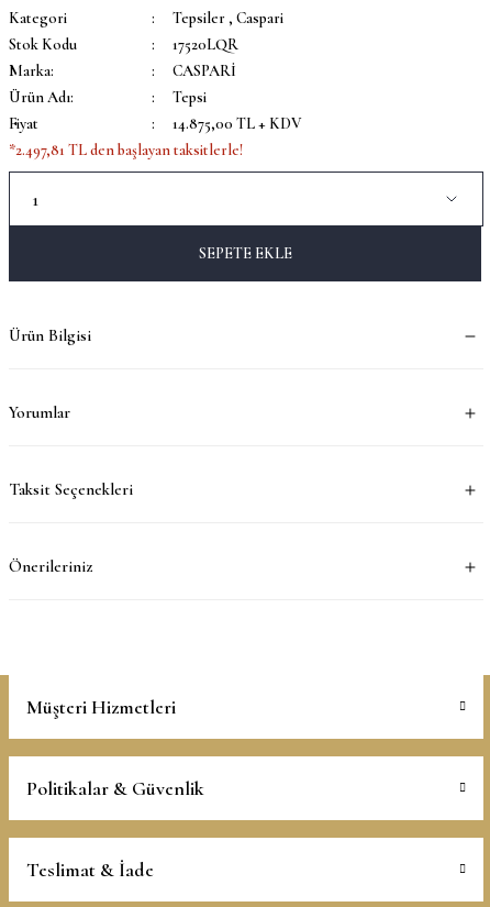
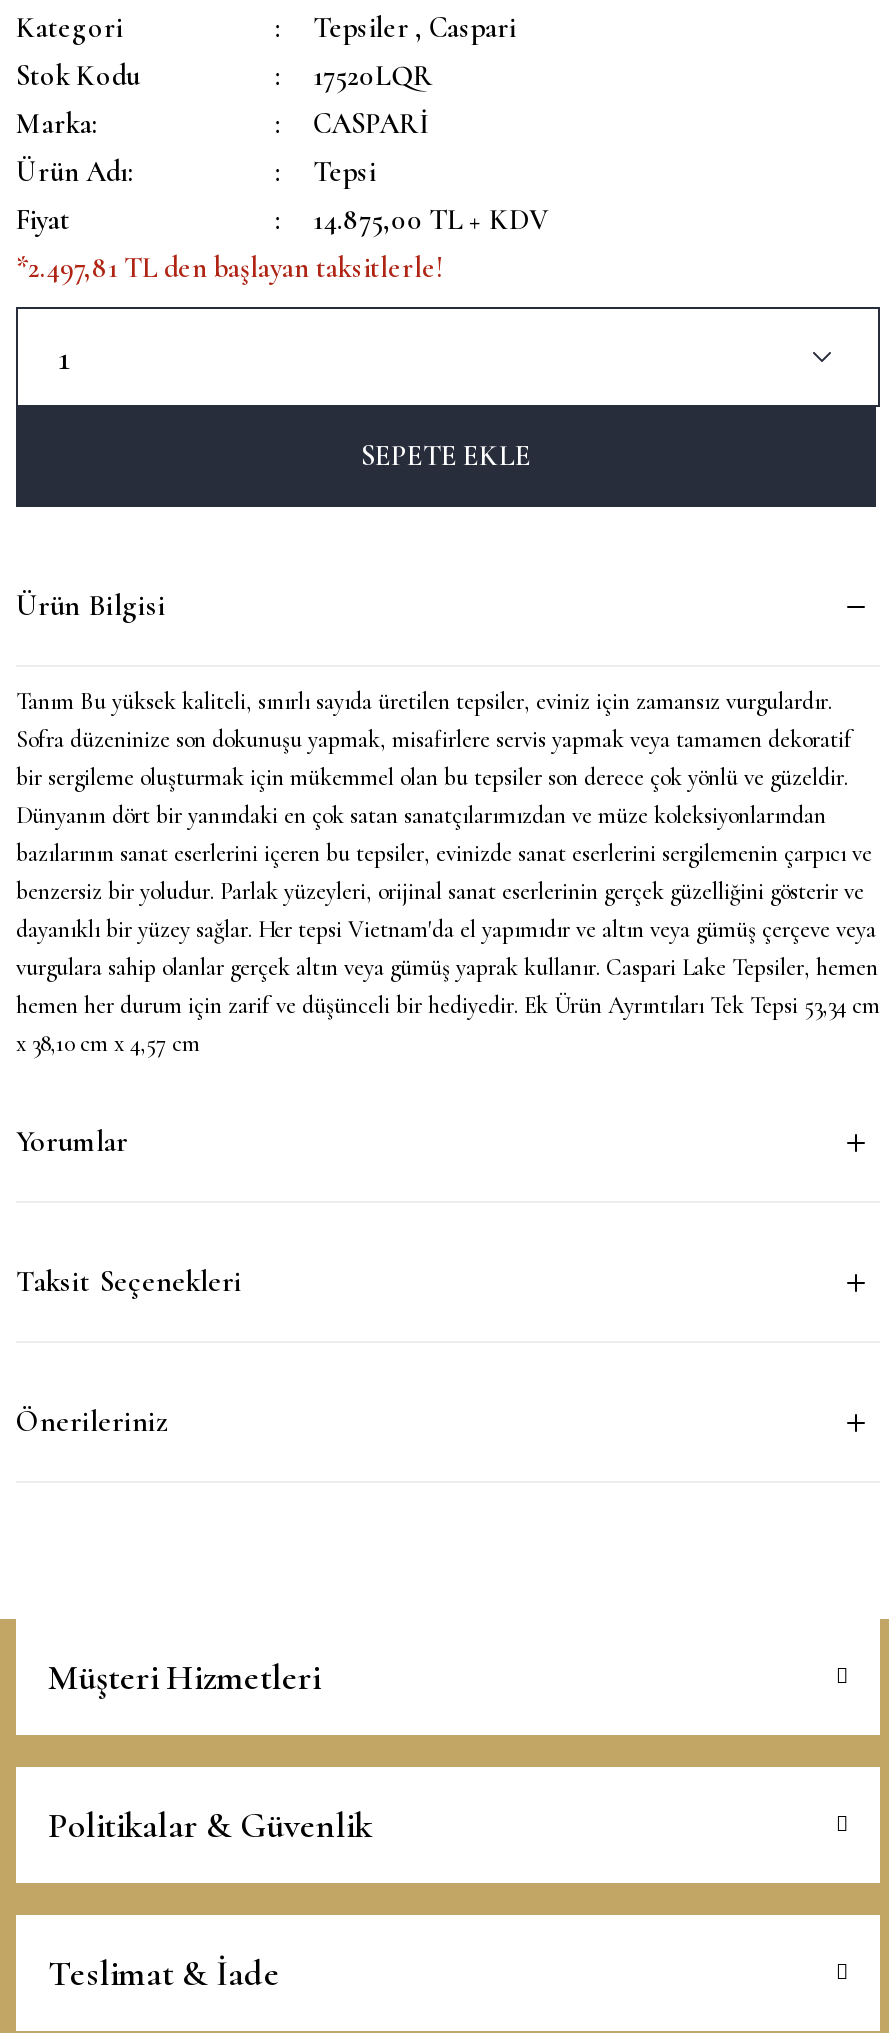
none -> [16,687,880,1057] Tanım Bu yüksek kaliteli, sınırlı sayıda üretilen tepsiler, eviniz için zamansız vurgulardır. | Sofra düzeninize son dokunuşu yapmak, misafirlere servis yapmak veya tamamen dekoratif | bir sergileme oluşturmak için mükemmel olan bu tepsiler son derece çok yönlü ve güzeldir. | Dünyanın dört bir yanındaki en çok satan sanatçılarımızdan ve müze koleksiyonlarından | bazılarının sanat eserlerini içeren bu tepsiler, evinizde sanat eserlerini sergilemenin çarpıcı ve | benzersiz bir yoludur. Parlak yüzeyleri, orijinal sanat eserlerinin gerçek güzelliğini gösterir ve | dayanıklı bir yüzey sağlar. Her tepsi Vietnam'da el yapımıdır ve altın veya gümüş çerçeve veya | vurgulara sahip olanlar gerçek altın veya gümüş yaprak kullanır. Caspari Lake Tepsiler, hemen | hemen her durum için zarif ve düşünceli bir hediyedir. Ek Ürün Ayrıntıları Tek Tepsi 53,34 cm | x 38,10 cm x 4,57 cm

